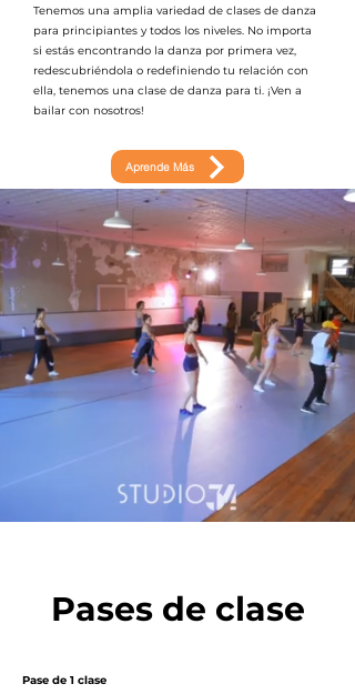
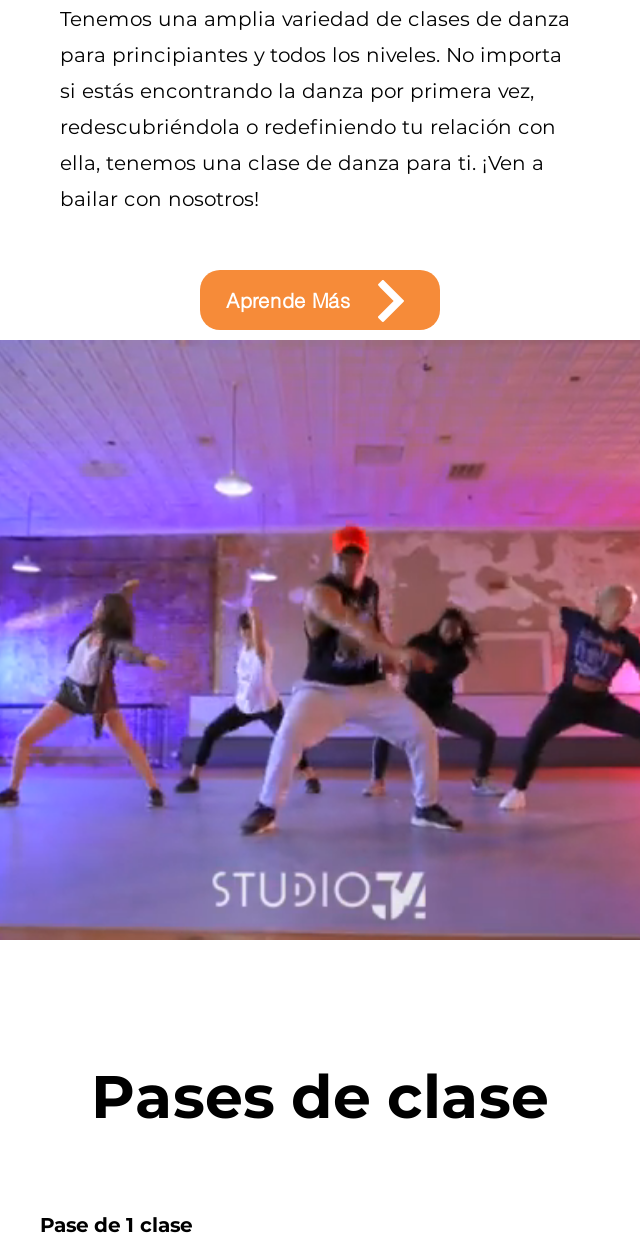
[3,189,352,523] [image] -> [6,340,634,942] [image]

